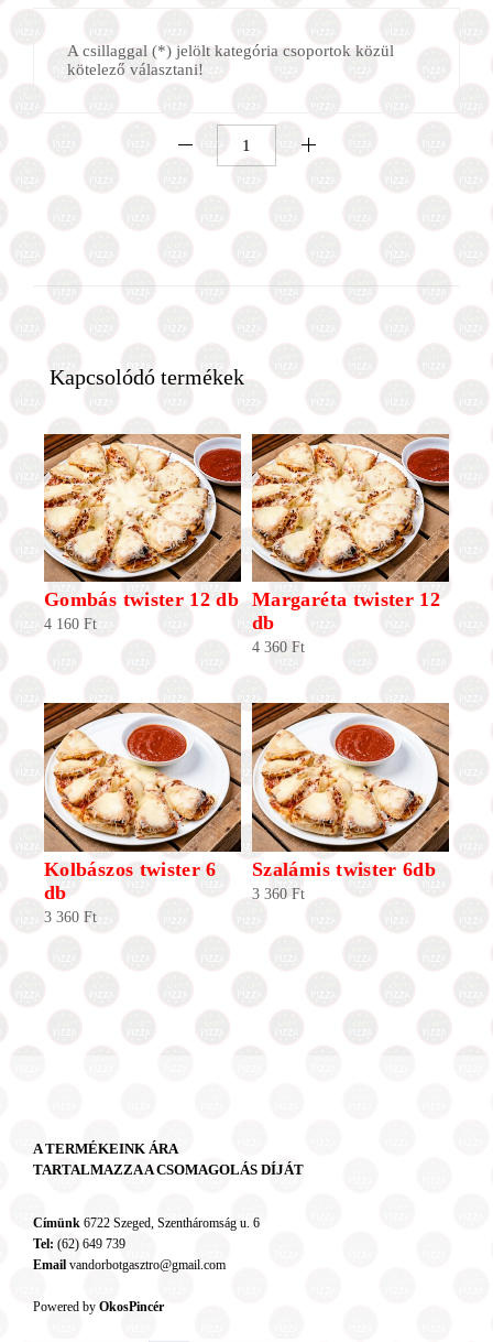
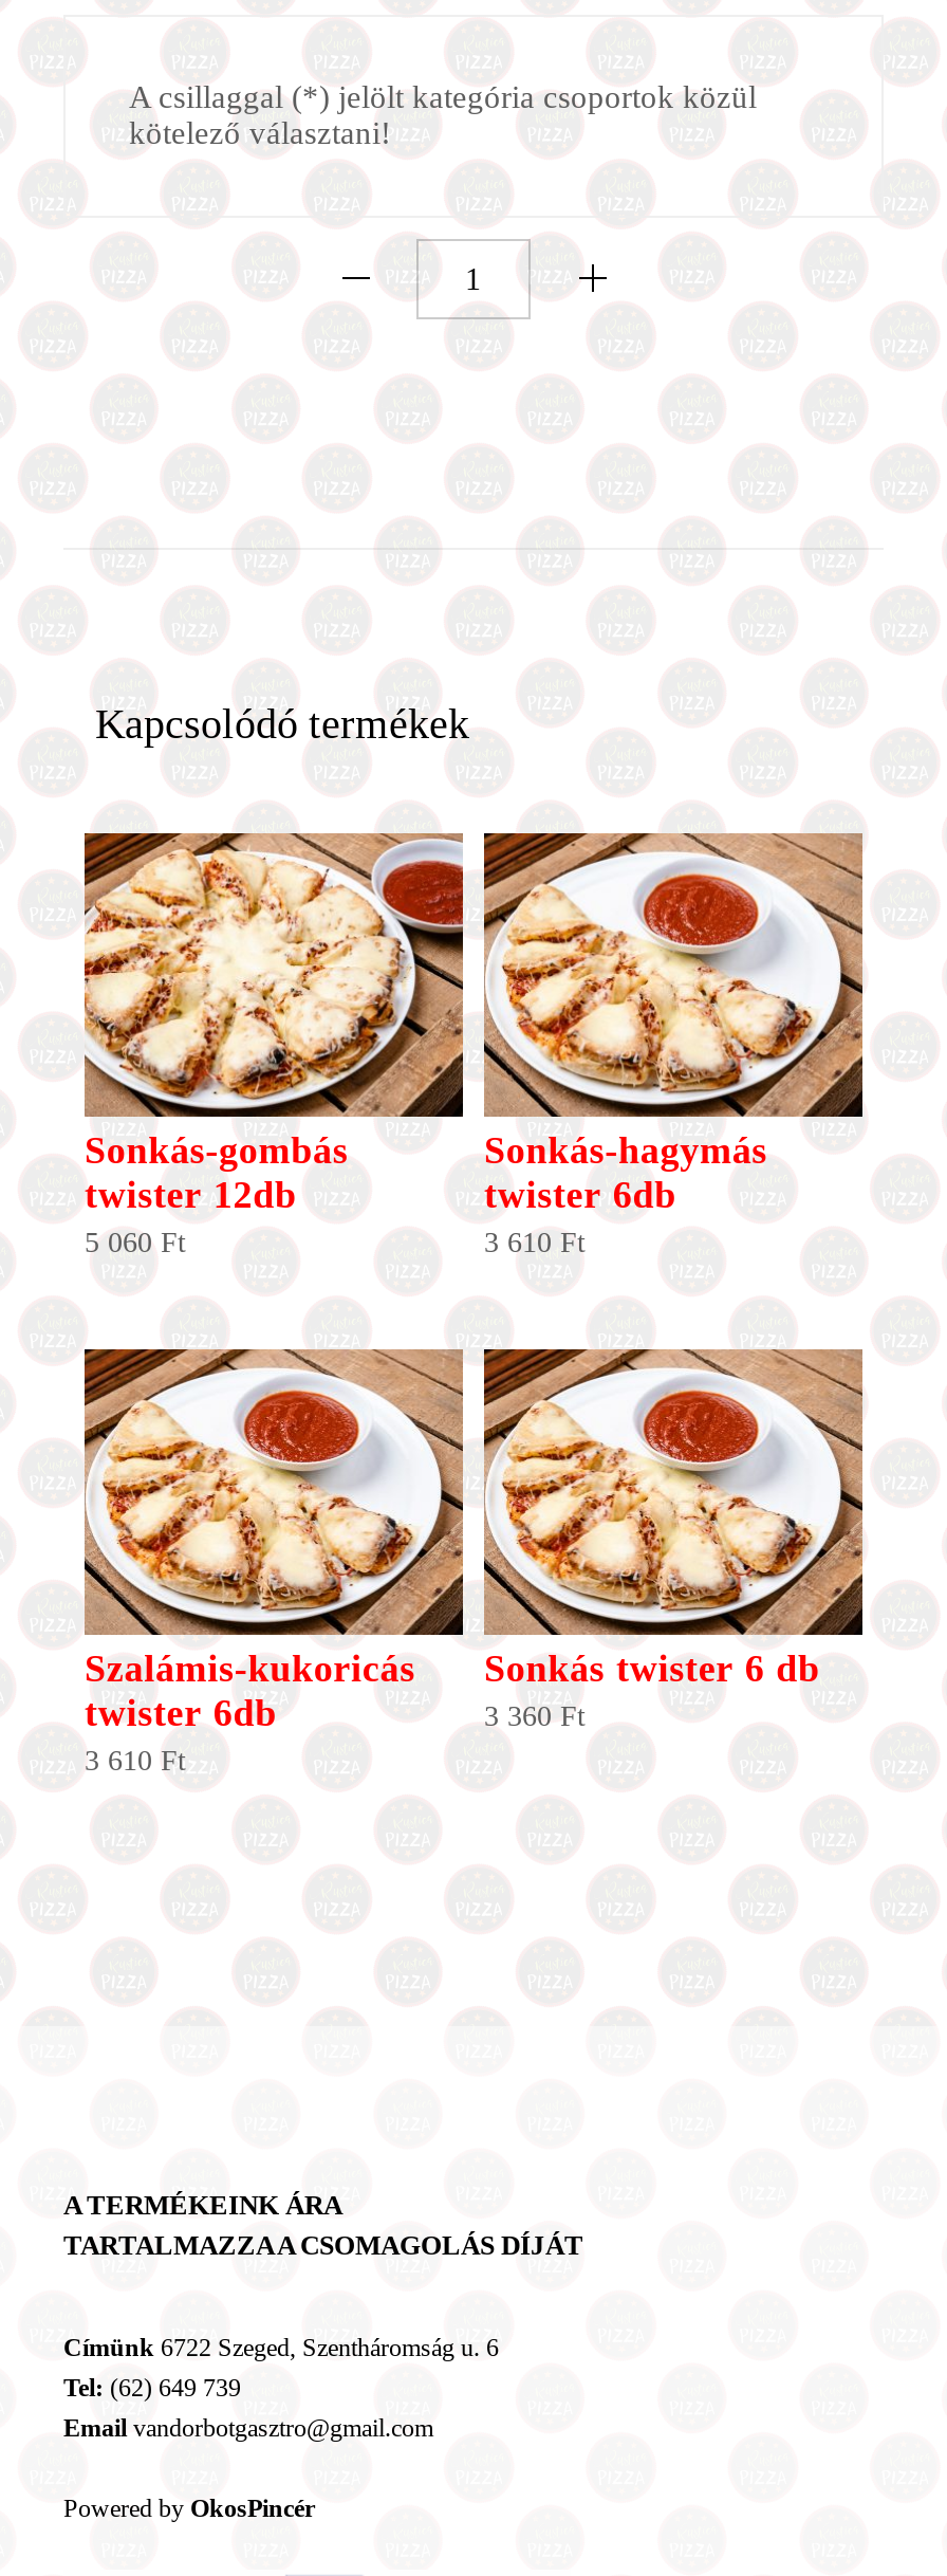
[252,434,450,656] [image] | Margaréta twister 12 | db | 4 360 Ft -> [482,831,865,1259] [image] | Sonkás-hagymás | twister 6db | 3 610 Ft
[44,589,239,633] Gombás twister 12 db | 4 160 Ft -> [85,1130,348,1259] Sonkás-gombás | twister 12db | 5 060 Ft
[44,858,217,925] Kolbászos twister 6 | db | 3 360 Ft -> [85,1647,415,1776] Szalámis-kukoricás | twister 6db | 3 610 Ft
[252,858,436,880] Szalámis twister 6db -> [484,1647,820,1689] Sonkás twister 6 db

